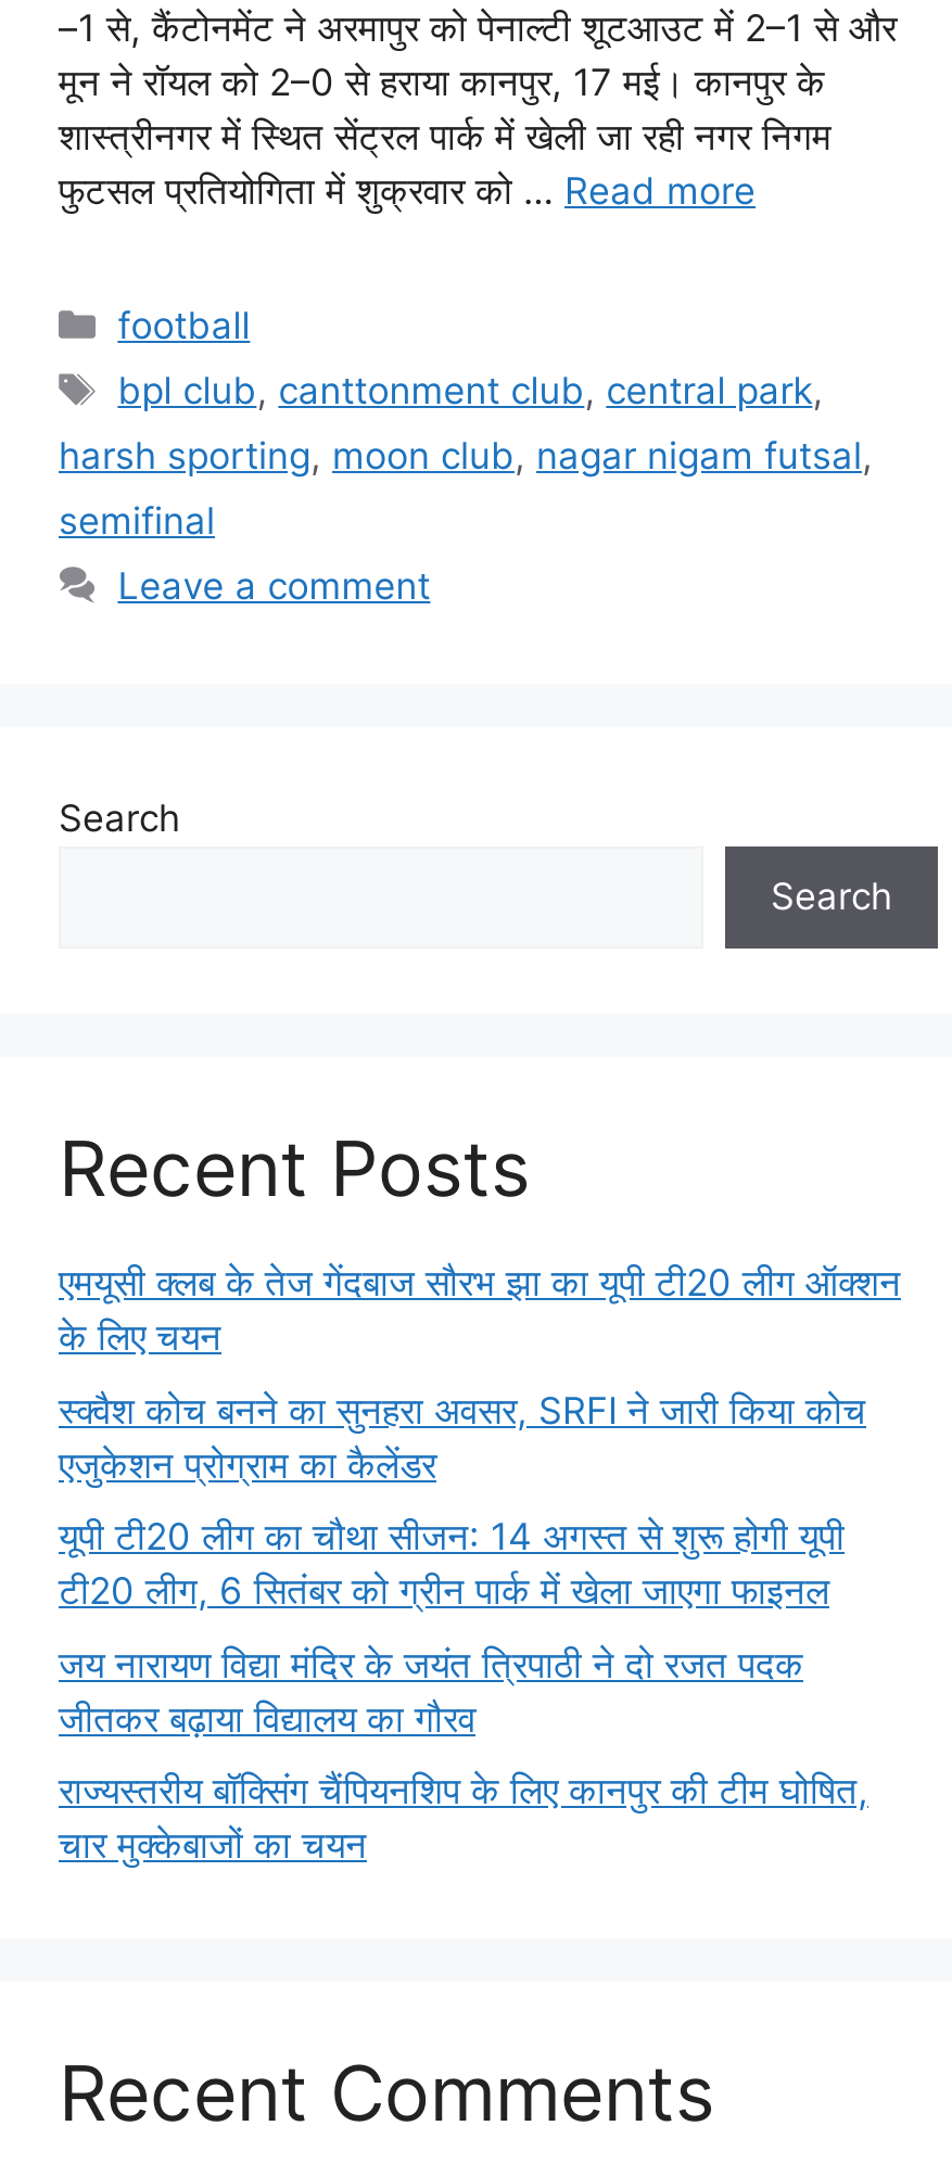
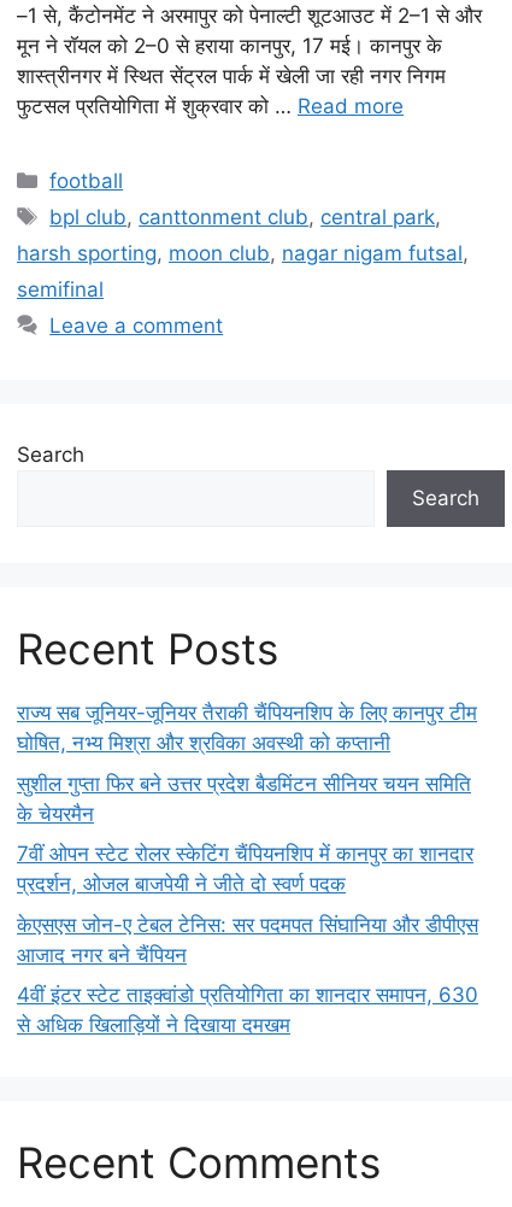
[59,1261,901,1359] एमयूसी क्लब के तेज गेंदबाज सौरभ झा का यूपी टी20 लीग ऑक्शन | के लिए चयन -> [17,701,477,755] राज्य सब जूनियर-जूनियर तैराकी चैंपियनशिप के लिए कानपुर टीम | घोषित, नभ्य मिश्रा और श्रविका अवस्थी को कप्तानी
[59,1388,866,1486] स्क्वैश कोच बनने का सुनहरा अवसर, SRFI ने जारी किया कोच | एजुकेशन प्रोग्राम का कैलेंडर -> [17,771,471,825] सुशील गुप्ता फिर बने उत्तर प्रदेश बैडमिंटन सीनियर चयन समिति | के चेयरमैन
[59,1515,845,1613] यूपी टी20 लीग का चौथा सीजन: 14 अगस्त से शुरू होगी यूपी | टी20 लीग, 6 सितंबर को ग्रीन पार्क में खेला जाएगा फाइनल -> [17,842,473,896] 7वीं ओपन स्टेट रोलर स्केटिंग चैंपियनशिप में कानपुर का शानदार | प्रदर्शन, ओजल बाजपेयी ने जीते दो स्वर्ण पदक
[59,1642,803,1740] जय नारायण विद्या मंदिर के जयंत त्रिपाठी ने दो रजत पदक | जीतकर बढ़ाया विद्यालय का गौरव -> [17,912,478,967] केएसएस जोन-ए टेबल टेनिस: सर पदमपत सिंघानिया और डीपीएस | आजाद नगर बने चैंपियन
[59,1769,868,1867] राज्यस्तरीय बॉक्सिंग चैंपियनशिप के लिए कानपुर की टीम घोषित, | चार मुक्केबाजों का चयन -> [17,983,478,1037] 4वीं इंटर स्टेट ताइक्वांडो प्रतियोगिता का शानदार समापन, 630 | से अधिक खिलाड़ियों ने दिखाया दमखम

